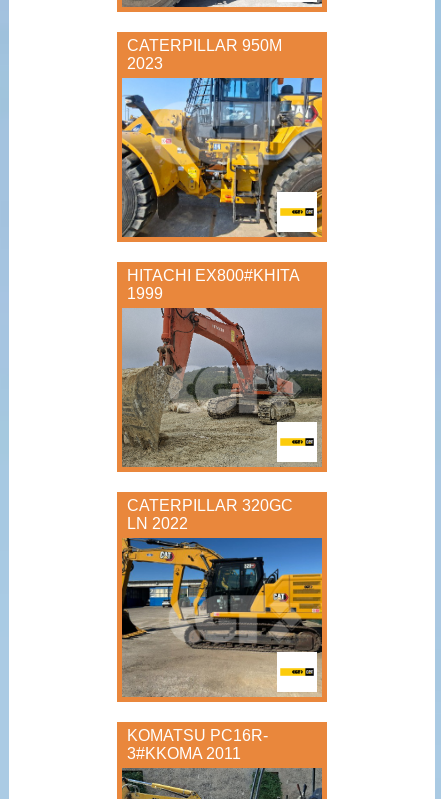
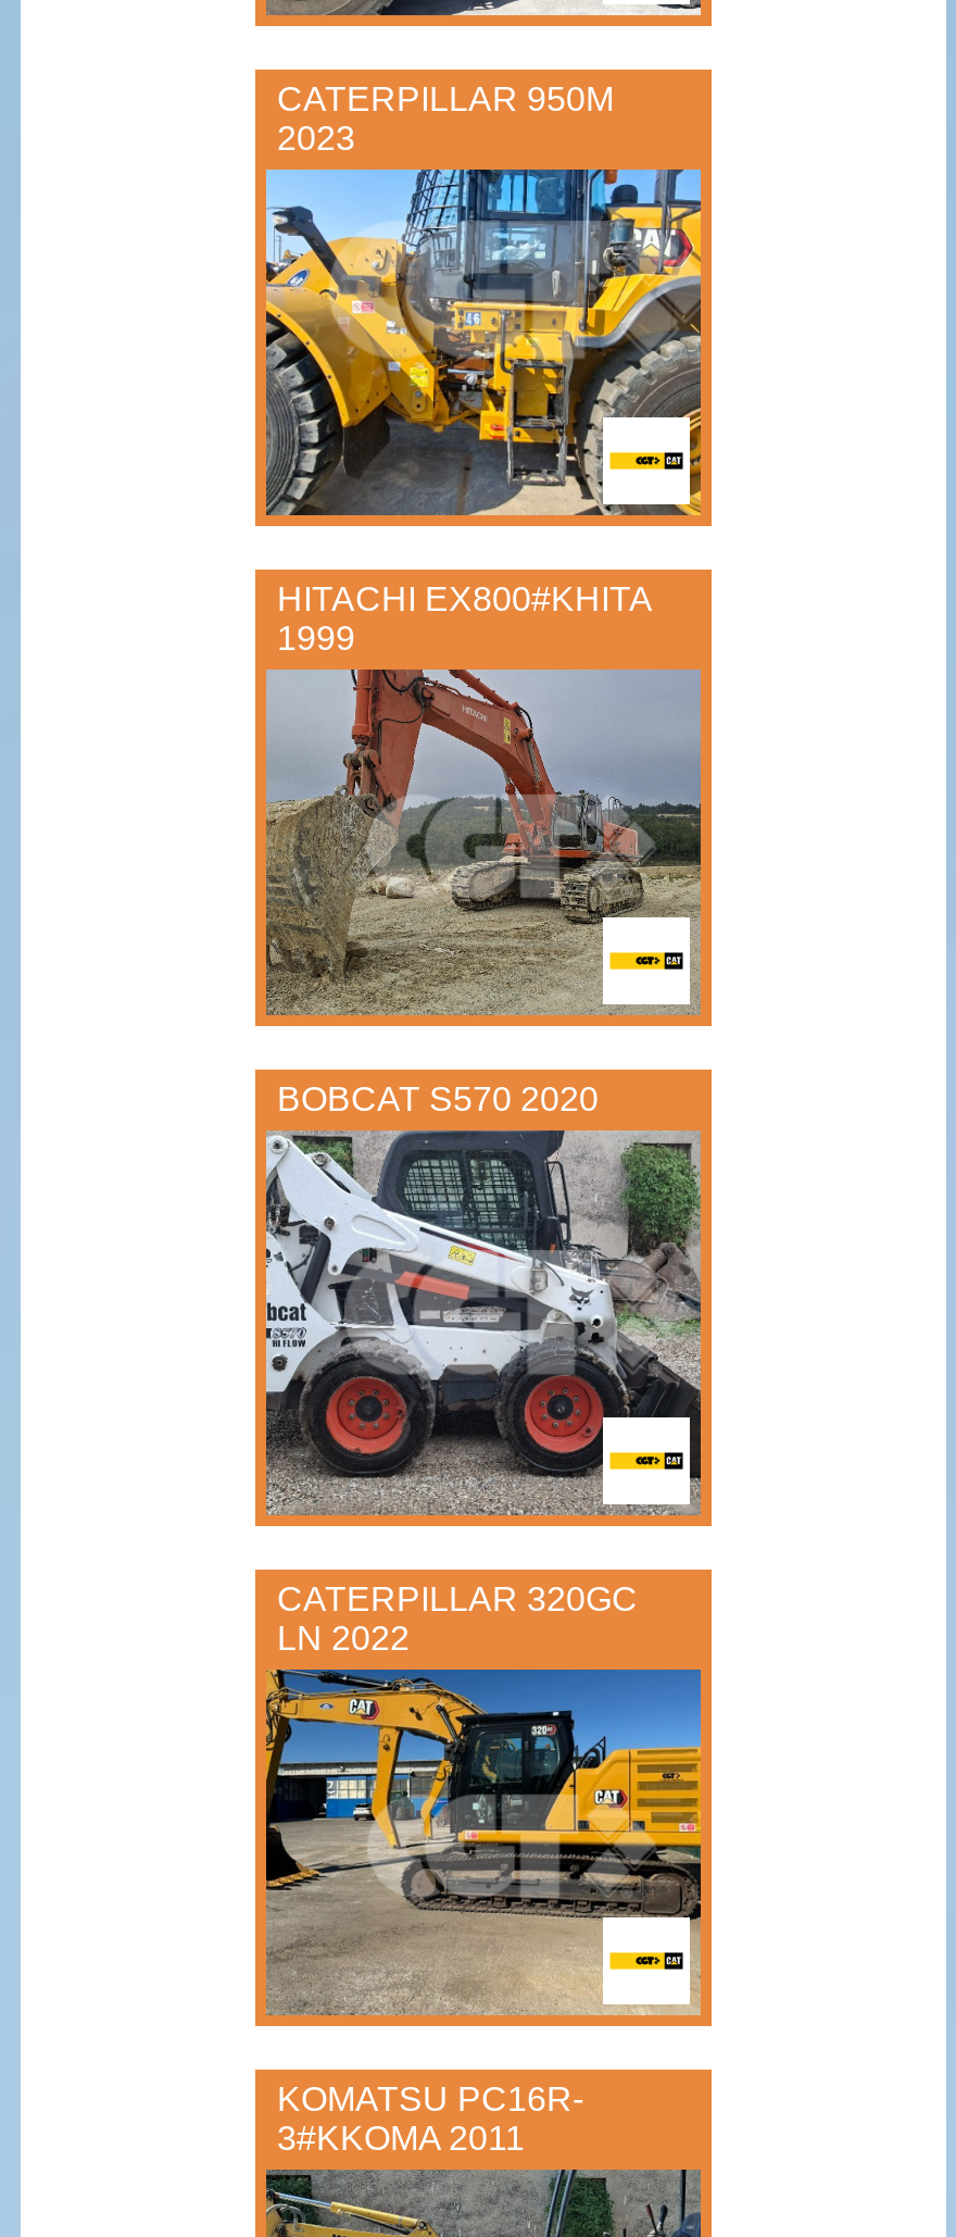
none -> [264,1128,703,1515] [image]
none -> [277,1081,599,1118] BOBCAT S570 2020

